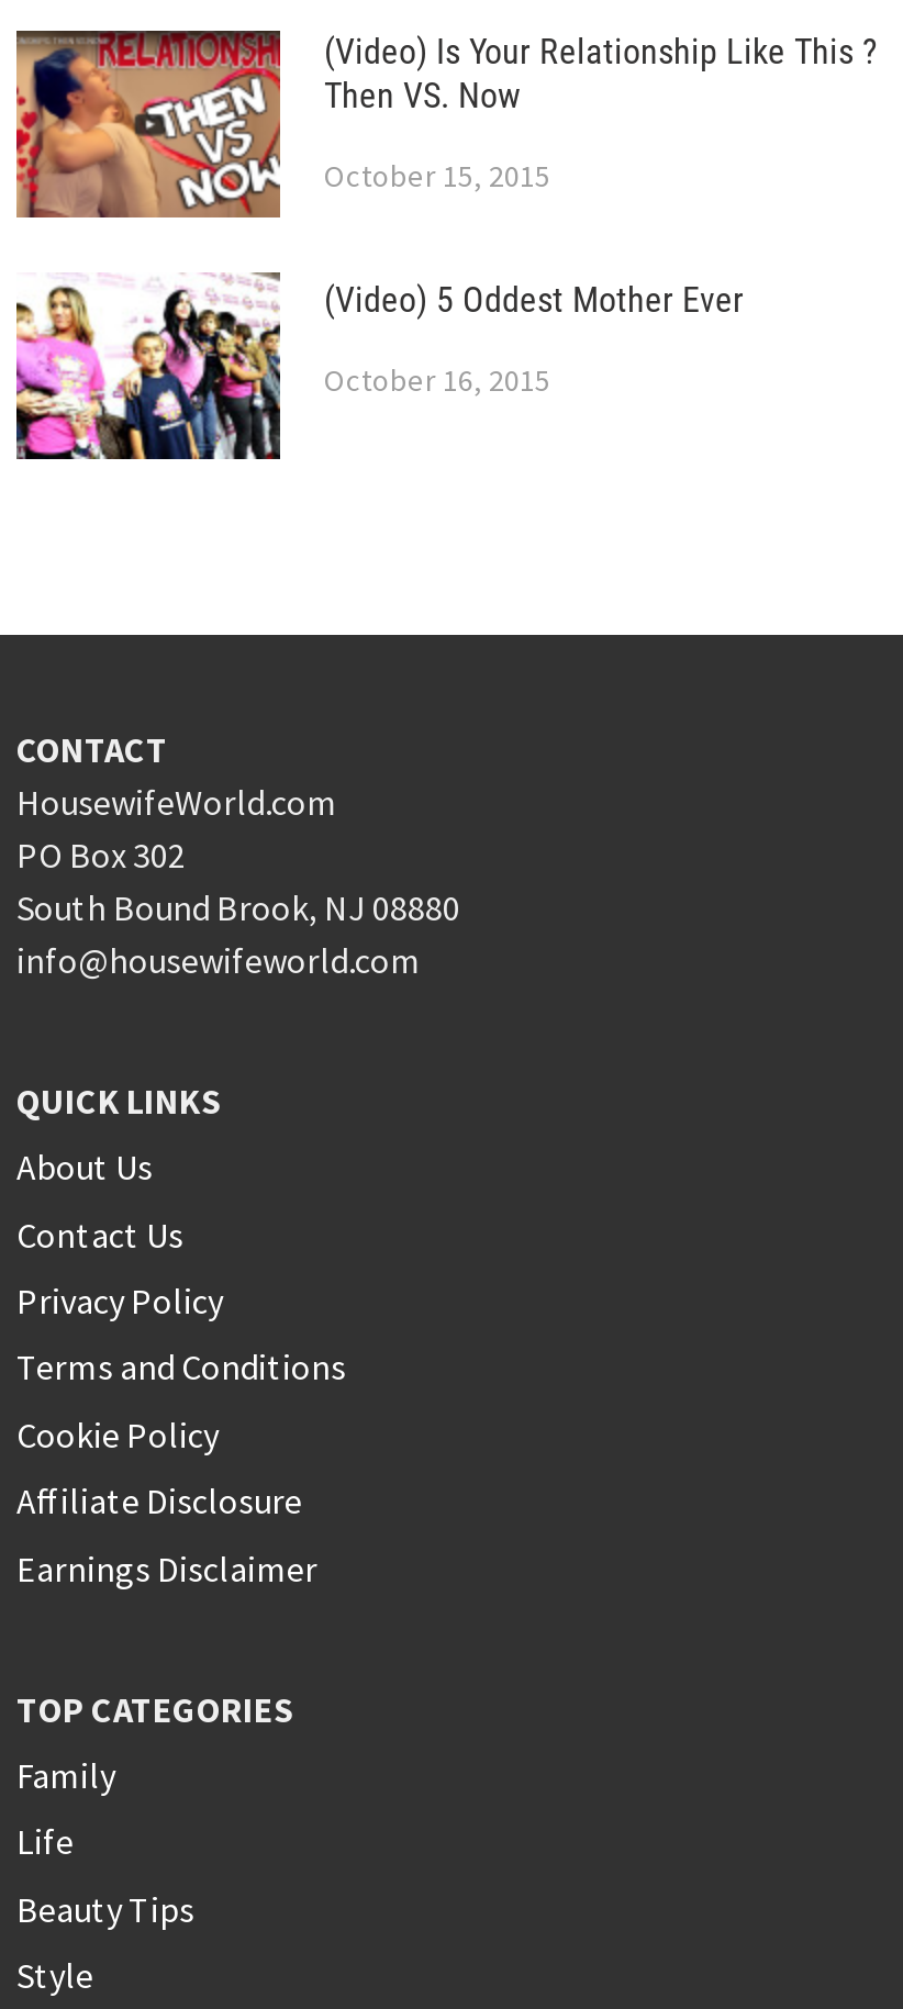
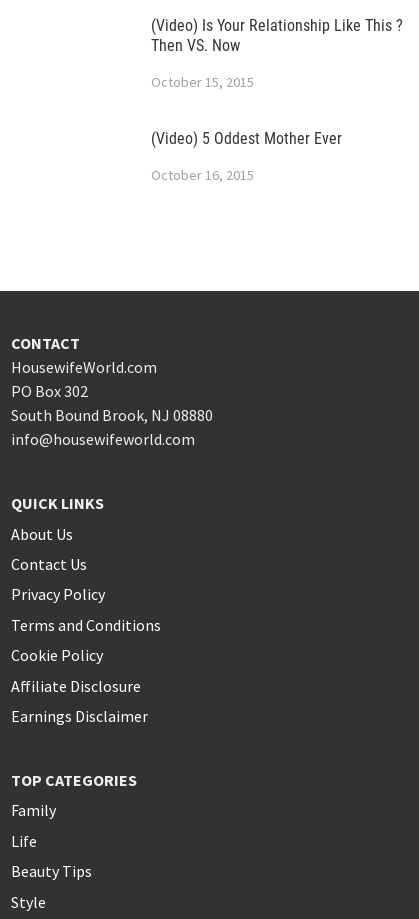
[14,27,282,221] [image] -> none
[14,269,282,462] [image] -> none

